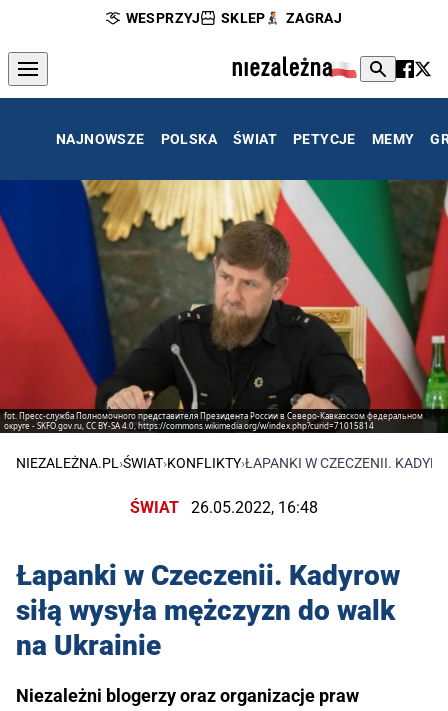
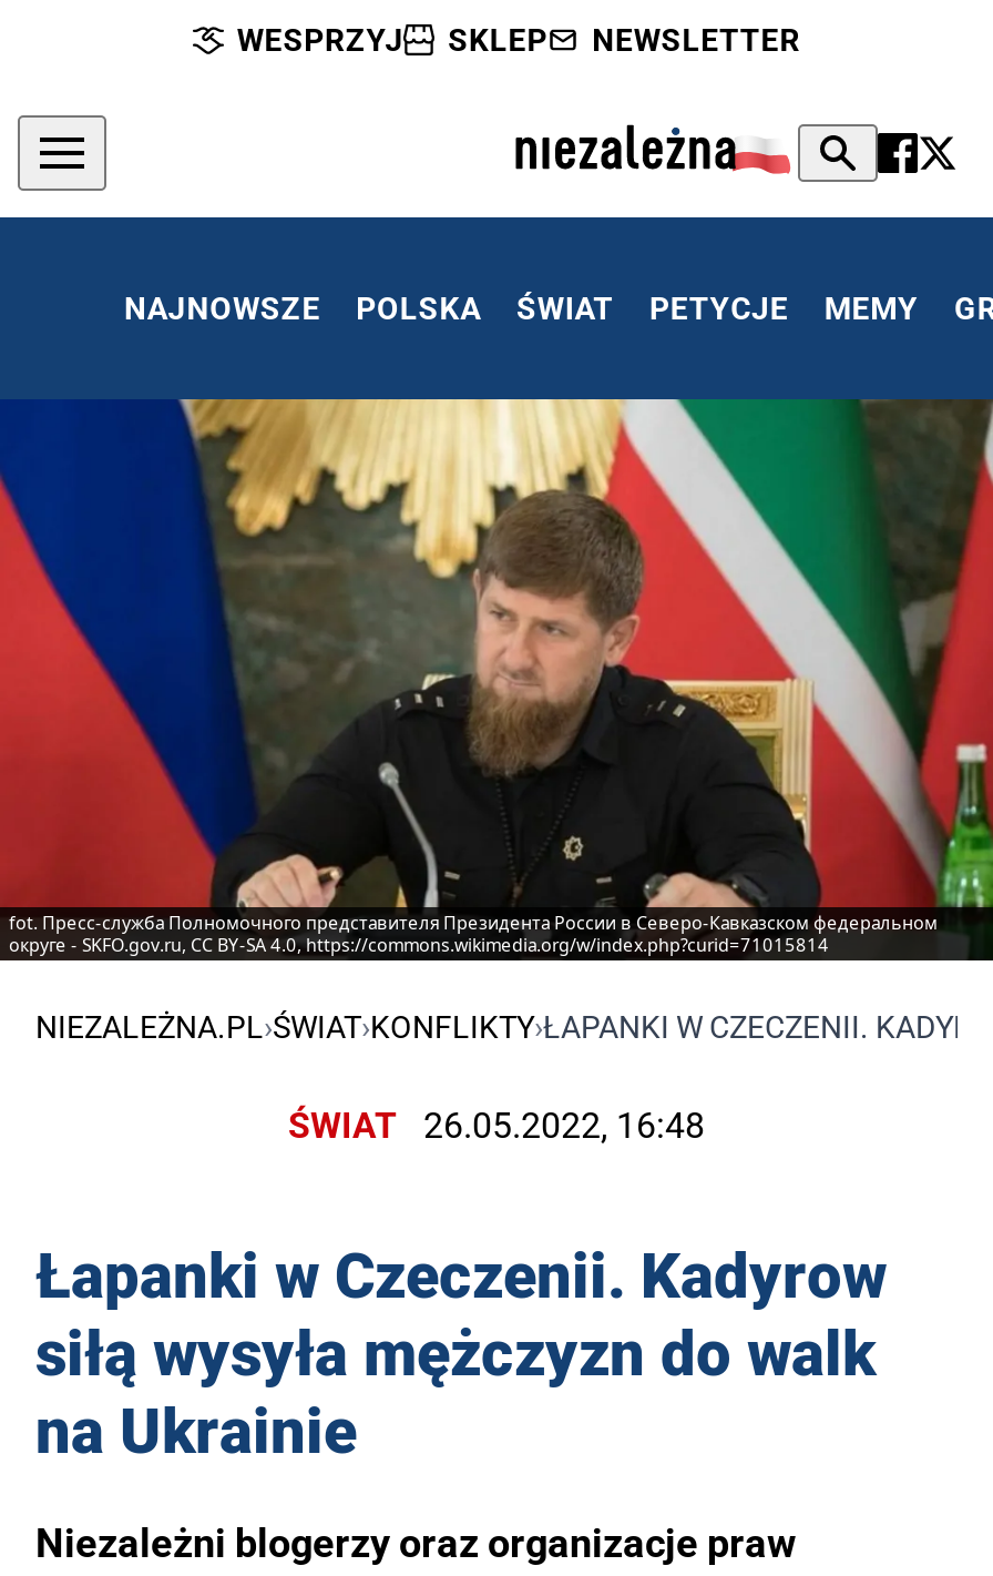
[286,10,342,26] ZAGRAJ -> [592,22,800,58] NEWSLETTER

